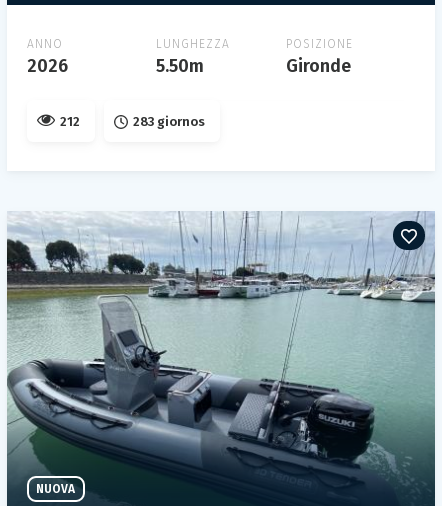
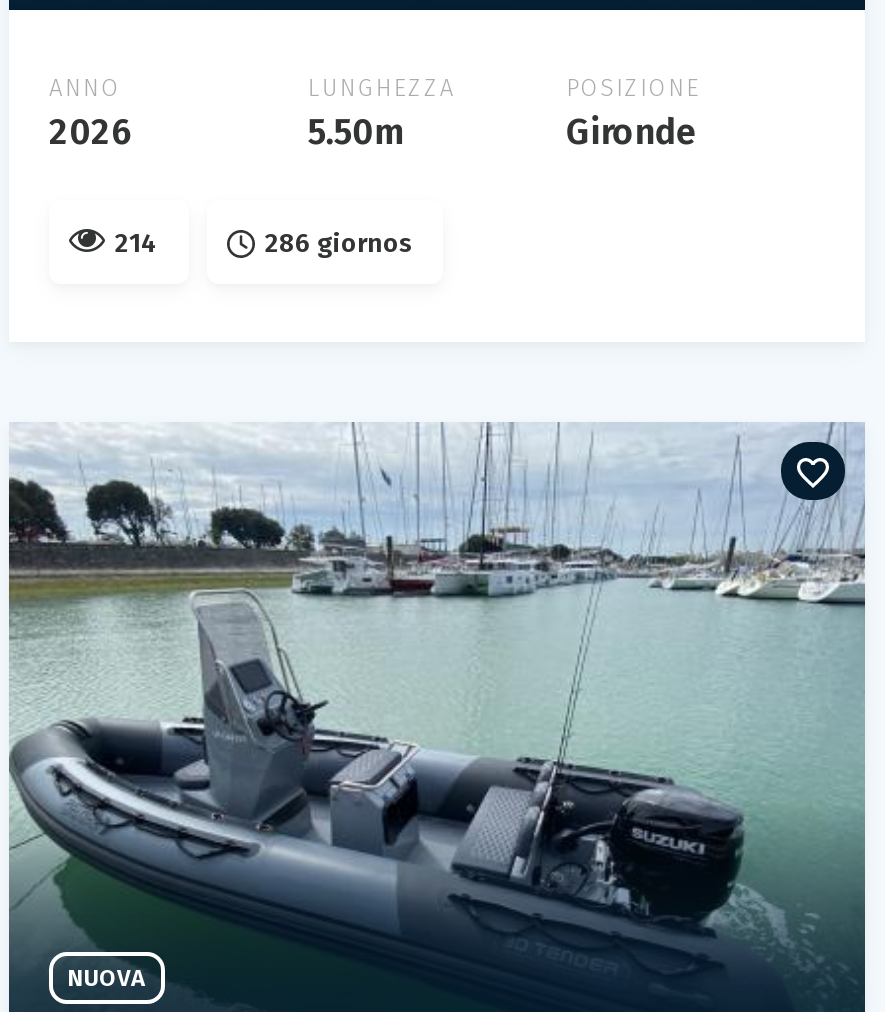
[60,114,80,129] 212 -> [115,228,159,258] 214
[133,114,205,129] 283 giornos -> [265,228,413,258] 286 giornos

